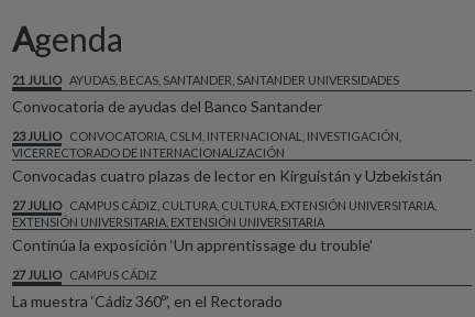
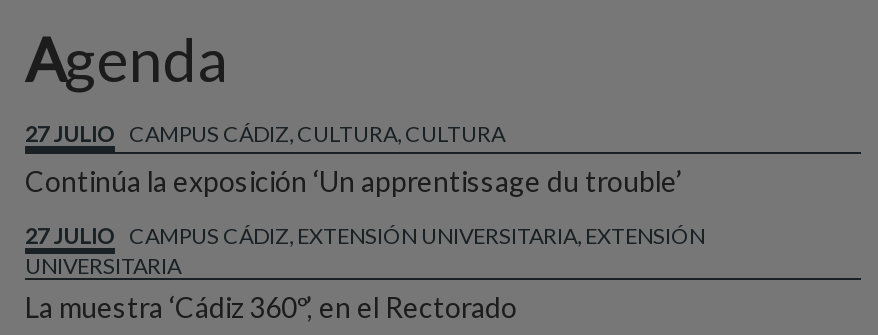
[12,72,442,229] 21 JULIO AYUDAS, BECAS, SANTANDER, SANTANDER UNIVERSIDADES | Convocatoria de ayudas del Banco Santander | 23 JULIO CONVOCATORIA, CSLM, INTERNACIONAL, INVESTIGACIÓN, | VICERRECTORADO DE INTERNACIONALIZACIÓN | Convocadas cuatro plazas de lector en Kirguistán y Uzbekistán | 27 JULIO CAMPUS CÁDIZ, CULTURA, CULTURA, EXTENSIÓN UNIVERSITARIA, | EXTENSIÓN UNIVERSITARIA, EXTENSIÓN UNIVERSITARIA -> [25,120,505,146] 27 JULIO CAMPUS CÁDIZ, CULTURA, CULTURA
[12,267,157,282] 27 JULIO CAMPUS CÁDIZ -> [25,222,705,278] 27 JULIO CAMPUS CÁDIZ, EXTENSIÓN UNIVERSITARIA, EXTENSIÓN | UNIVERSITARIA

